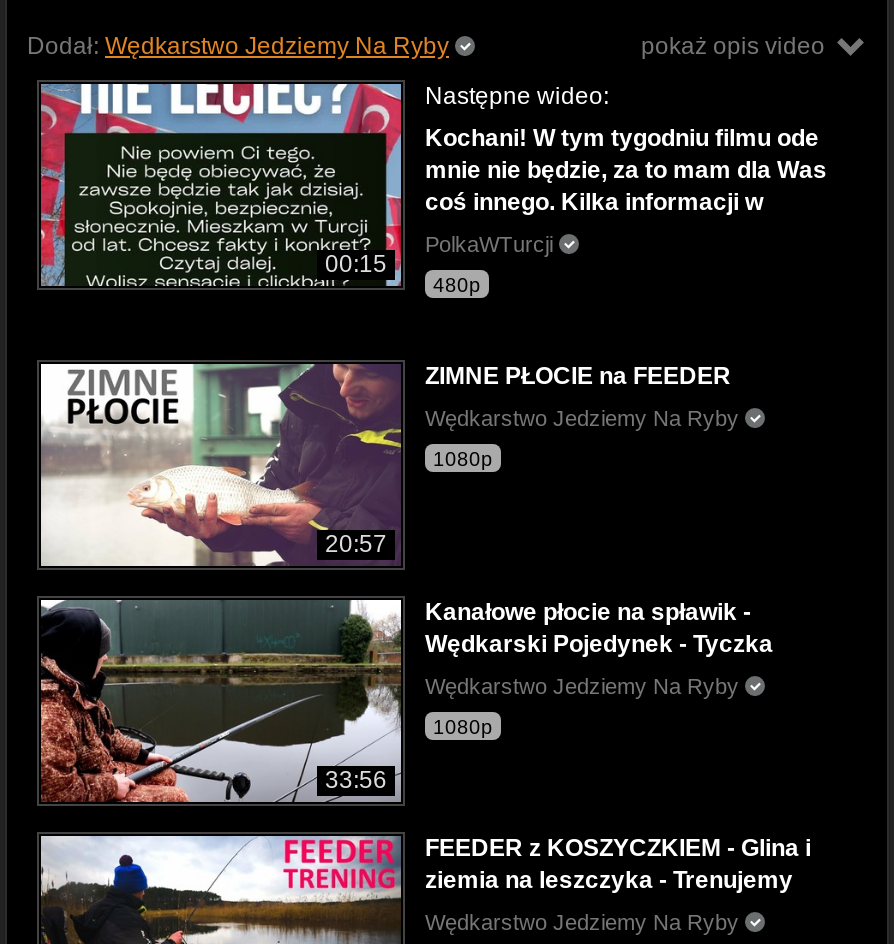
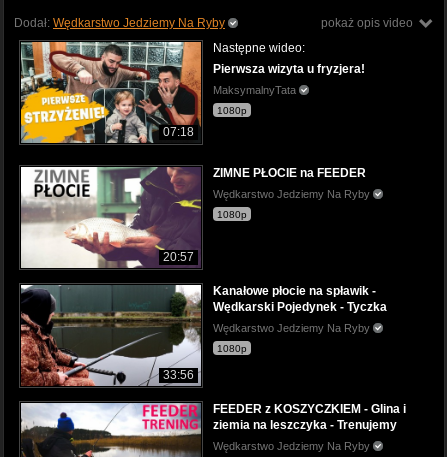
[41,82,403,286] [image] | 00:15 -> [20,41,202,144] [image] | 07:18
[425,123,827,215] Kochani! W tym tygodniu filmu ode | mnie nie będzie, za to mam dla Was | coś innego. Kilka informacji w -> [213,62,365,76] Pierwsza wizyta u fryzjera!
[425,231,559,255] PolkaWTurcji -> [213,84,299,96] MaksymalnyTata
[433,273,481,295] 480p -> [217,105,247,116] 1080p

